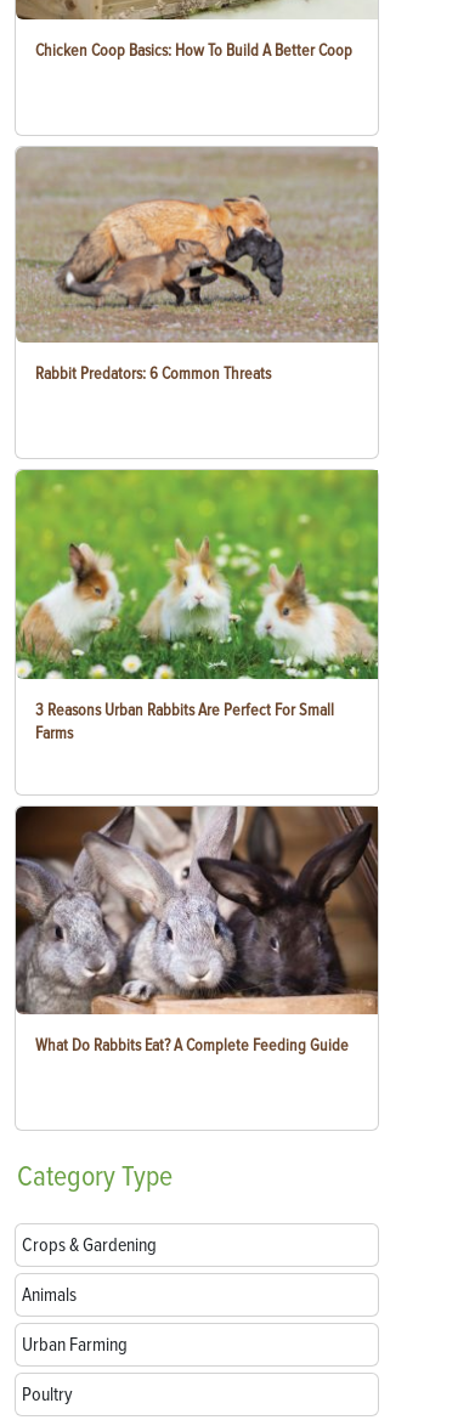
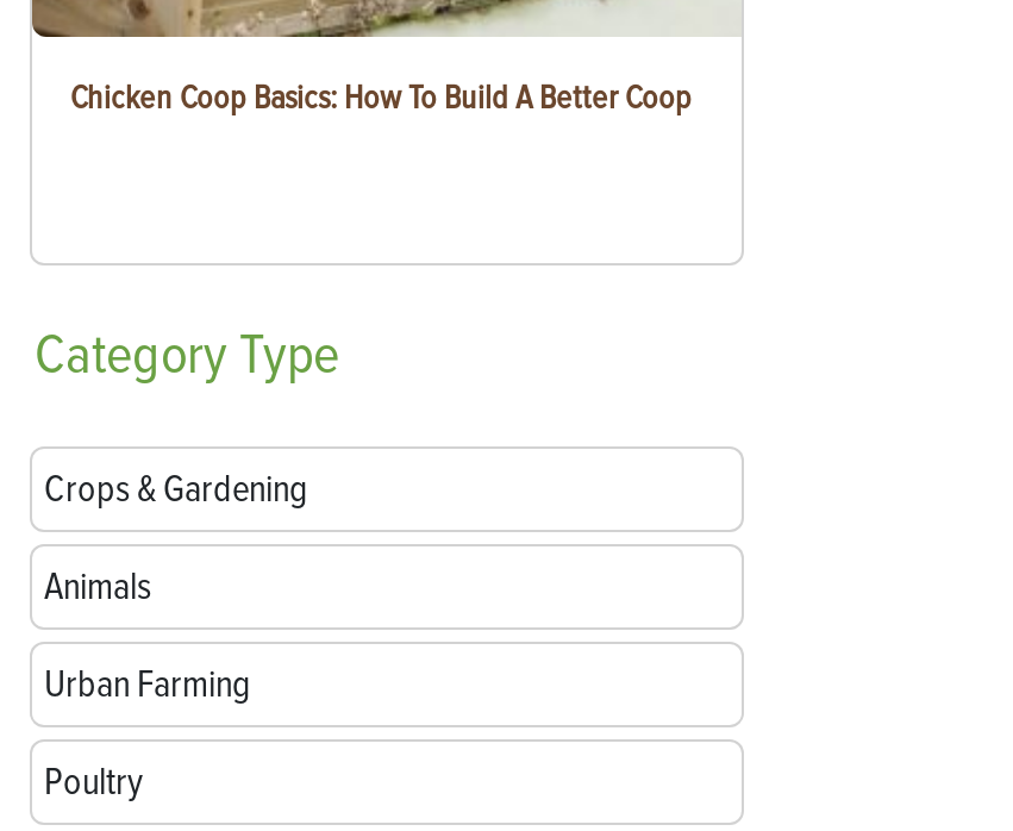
[16,146,378,383] [image] | Rabbit Predators: 6 Common Threats -> none
[15,469,379,743] [image] | 3 Reasons Urban Rabbits Are Perfect For Small | Farms -> none
[15,805,379,1056] [image] | What Do Rabbits Eat? A Complete Feeding Guide -> none

